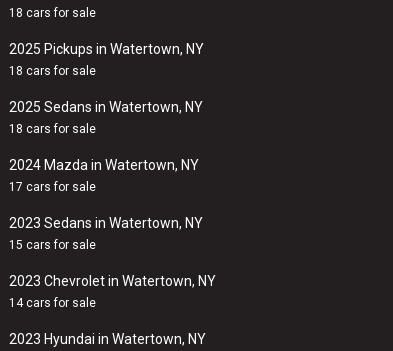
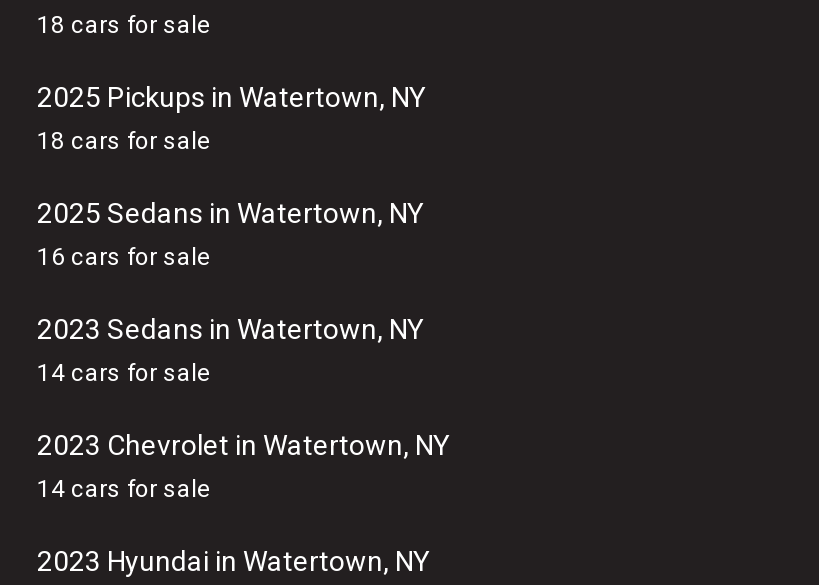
[9,122,199,194] 18 cars for sale | 2024 Mazda in Watertown, NY | 17 cars for sale -> [37,243,211,271] 16 cars for sale
[9,238,96,252] 15 cars for sale -> [37,359,211,387] 14 cars for sale

